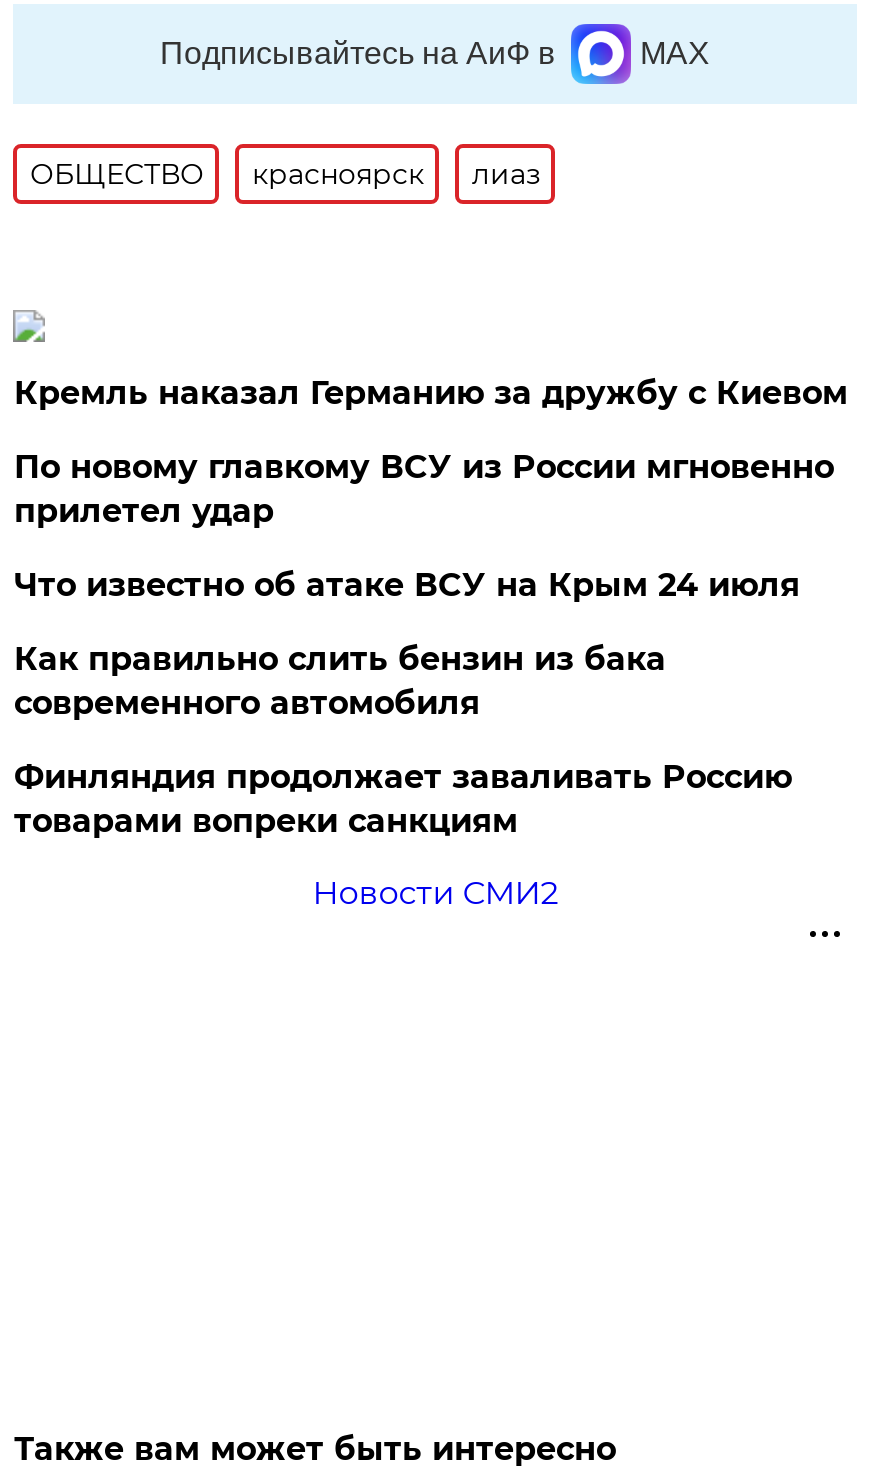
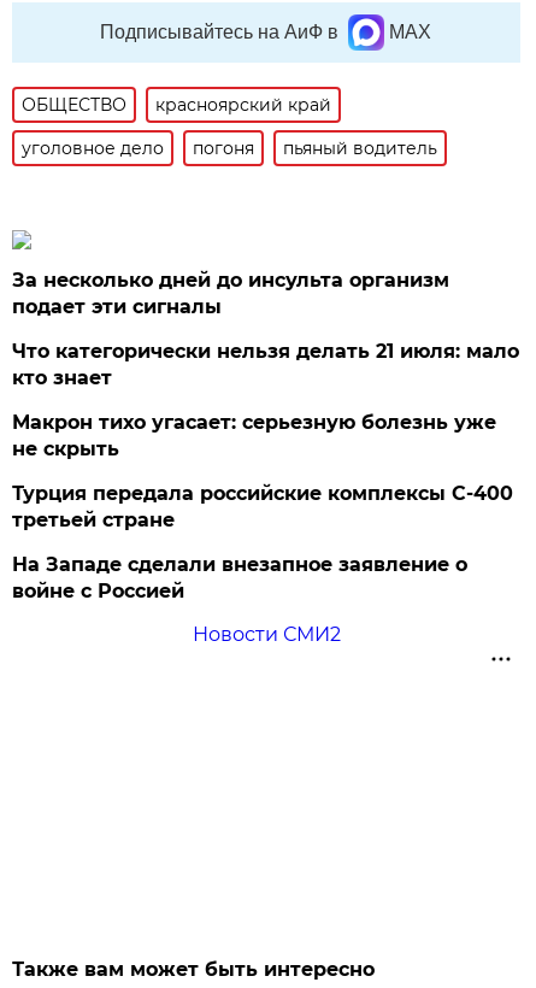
[252,157,540,193] красноярск | лиаз -> [22,94,438,159] красноярский край | уголовное дело | погоня | пьяный водитель
[14,375,848,841] Кремль наказал Германию за дружбу с Киевом | По новому главкому ВСУ из России мгновенно | прилетел удар | Что известно об атаке ВСУ на Крым 24 июля | Как правильно слить бензин из бака | современного автомобиля | Финляндия продолжает заваливать Россию | товарами вопреки санкциям -> [13,269,520,603] За несколько дней до инсульта организм | подает эти сигналы | Что категорически нельзя делать 21 июля: мало | кто знает | Макрон тихо угасает: серьезную болезнь уже | не скрыть | Турция передала российские комплексы С-400 | третьей стране | На Западе сделали внезапное заявление о | войне с Россией

